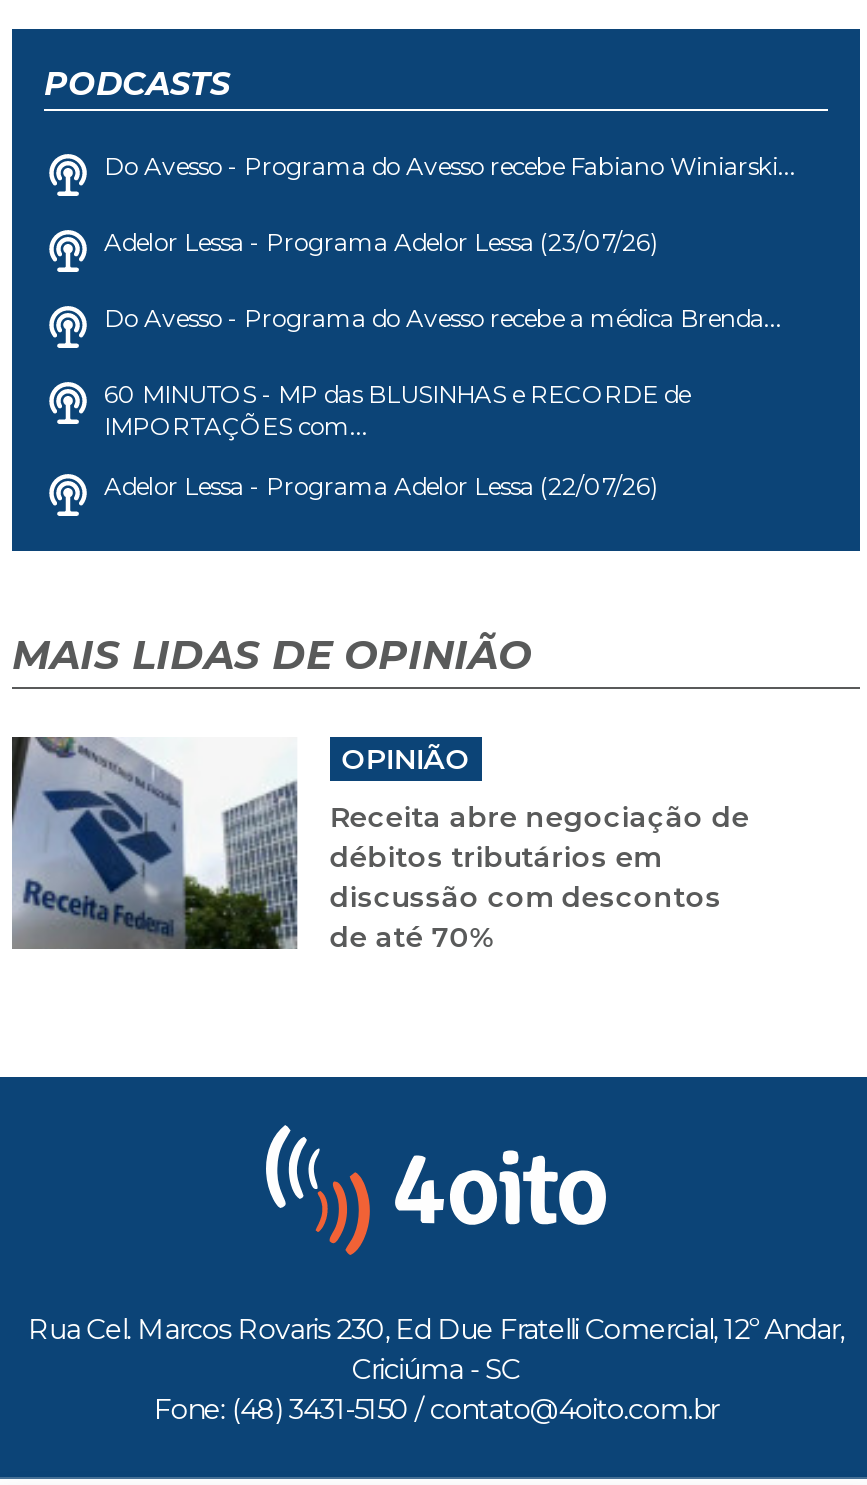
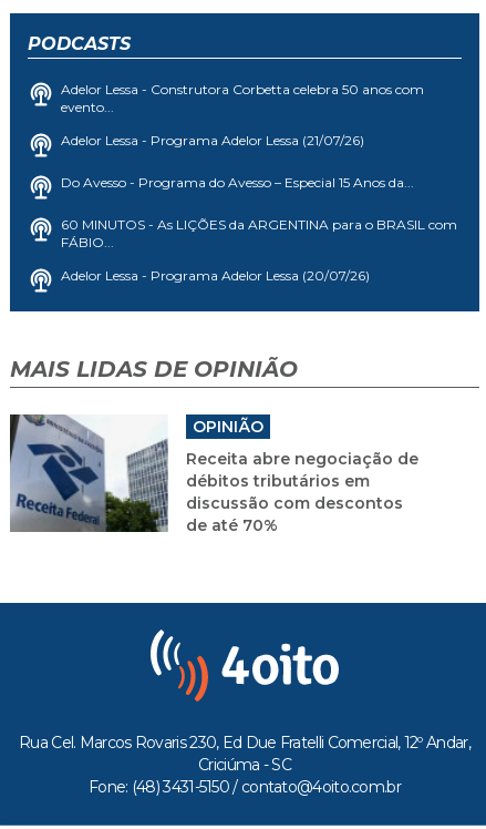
[104,151,796,181] Do Avesso - Programa do Avesso recebe Fabiano Winiarski... -> [61,81,424,115] Adelor Lessa - Construtora Corbetta celebra 50 anos com | evento...
[104,227,658,257] Adelor Lessa - Programa Adelor Lessa (23/07/26) -> [61,132,364,149] Adelor Lessa - Programa Adelor Lessa (21/07/26)
[104,303,782,333] Do Avesso - Programa do Avesso recebe a médica Brenda... -> [61,174,414,191] Do Avesso - Programa do Avesso – Especial 15 Anos da...
[104,379,690,441] 60 MINUTOS - MP das BLUSINHAS e RECORDE de | IMPORTAÇÕES com... -> [61,216,457,250] 60 MINUTOS - As LIÇÕES da ARGENTINA para o BRASIL com | FÁBIO...
[104,471,658,501] Adelor Lessa - Programa Adelor Lessa (22/07/26) -> [61,267,370,284] Adelor Lessa - Programa Adelor Lessa (20/07/26)

